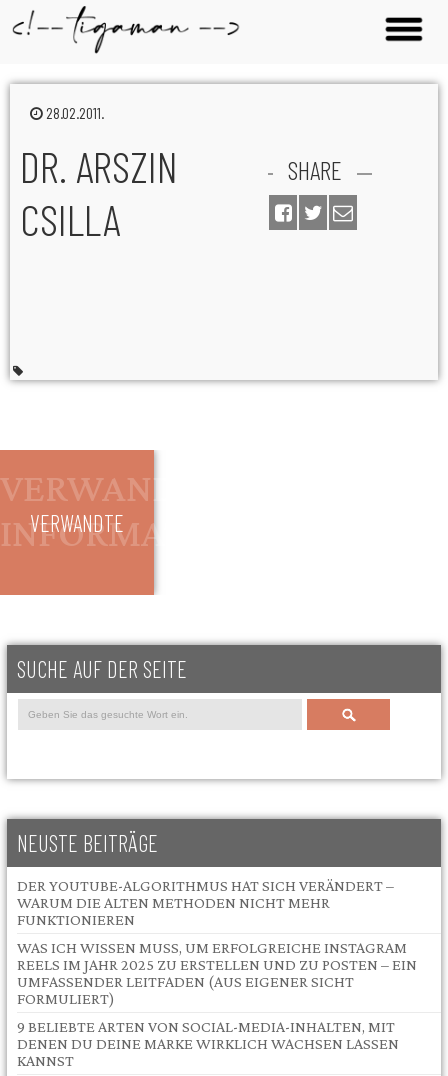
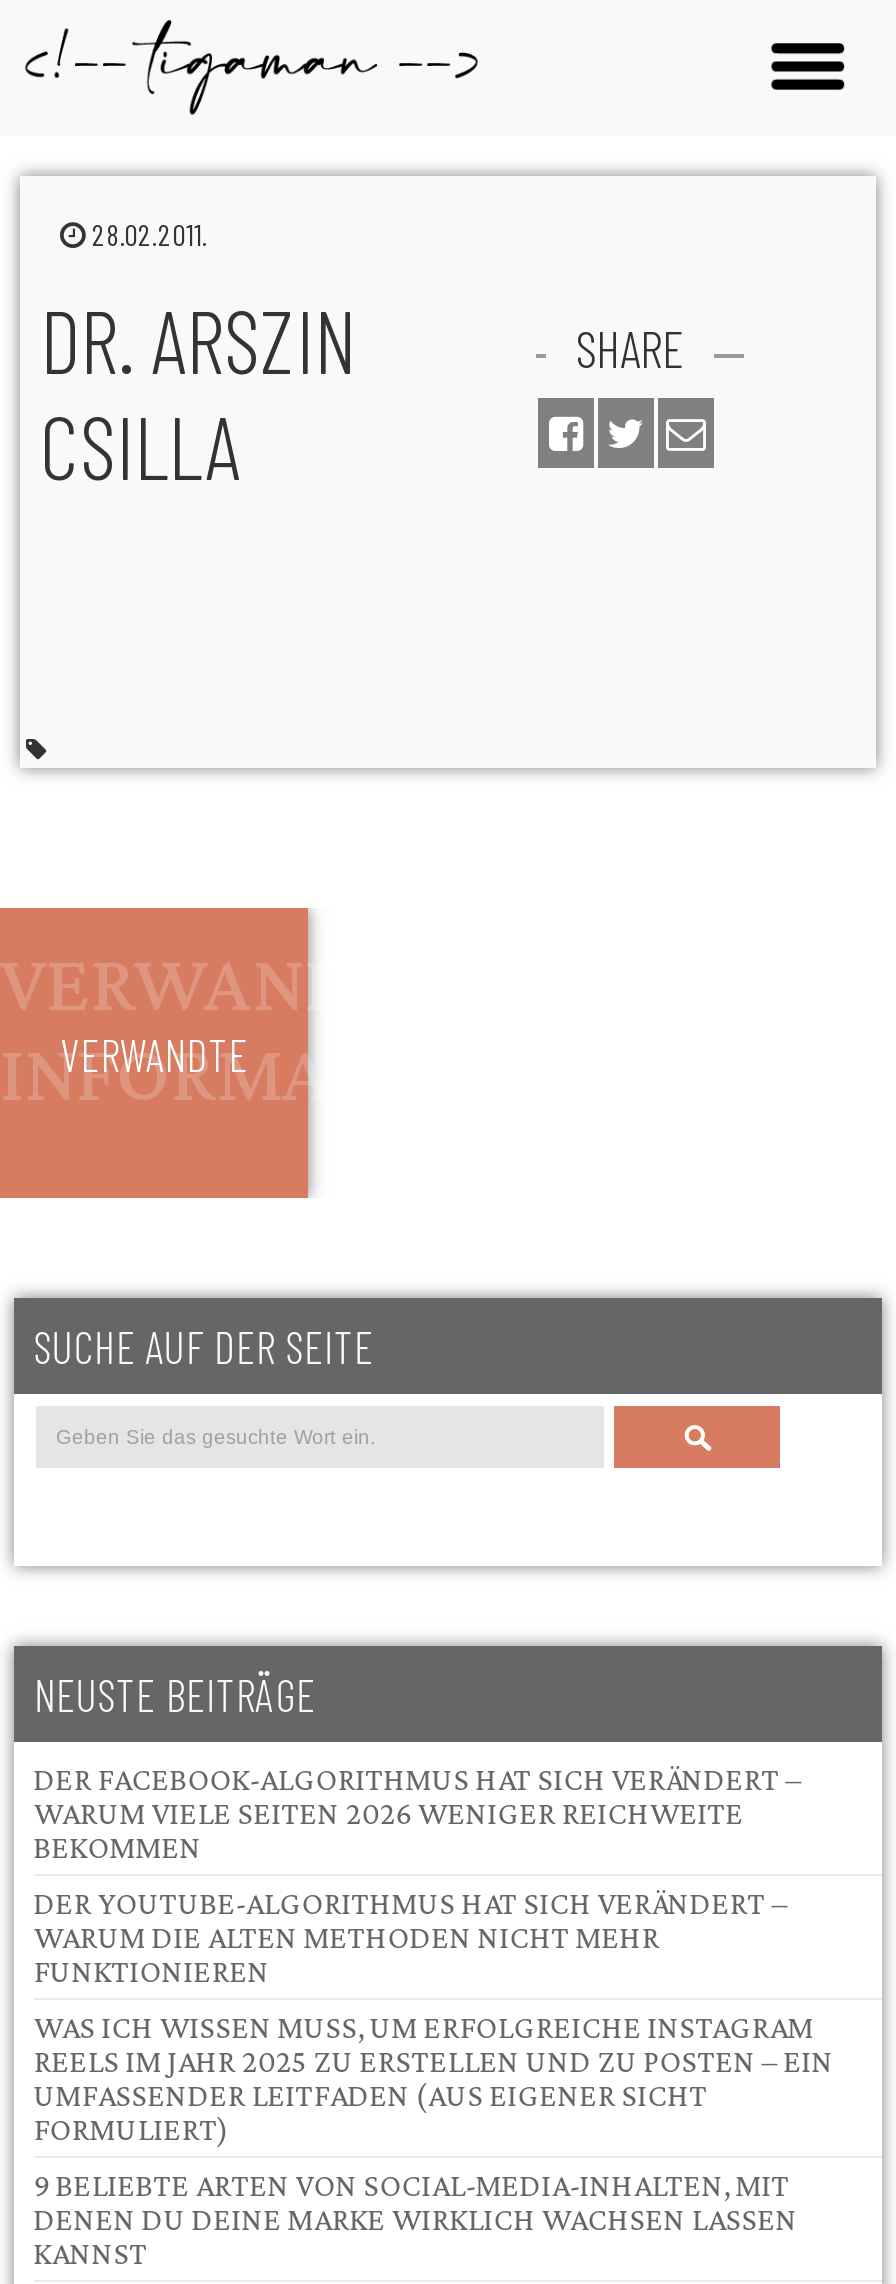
none -> [33,1762,801,1864] DER FACEBOOK-ALGORITHMUS HAT SICH VERÄNDERT – | WARUM VIELE SEITEN 2026 WENIGER REICHWEITE | BEKOMMEN

